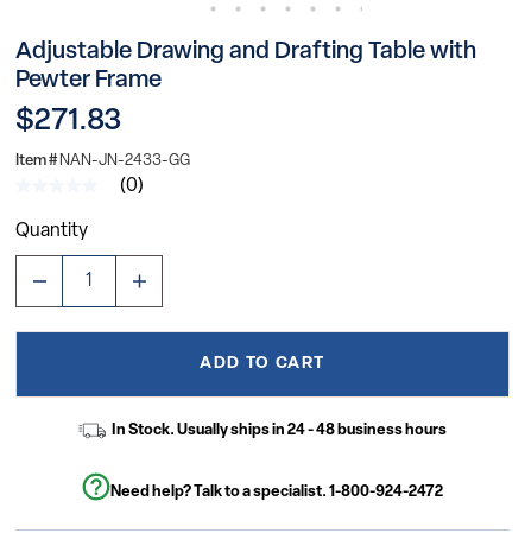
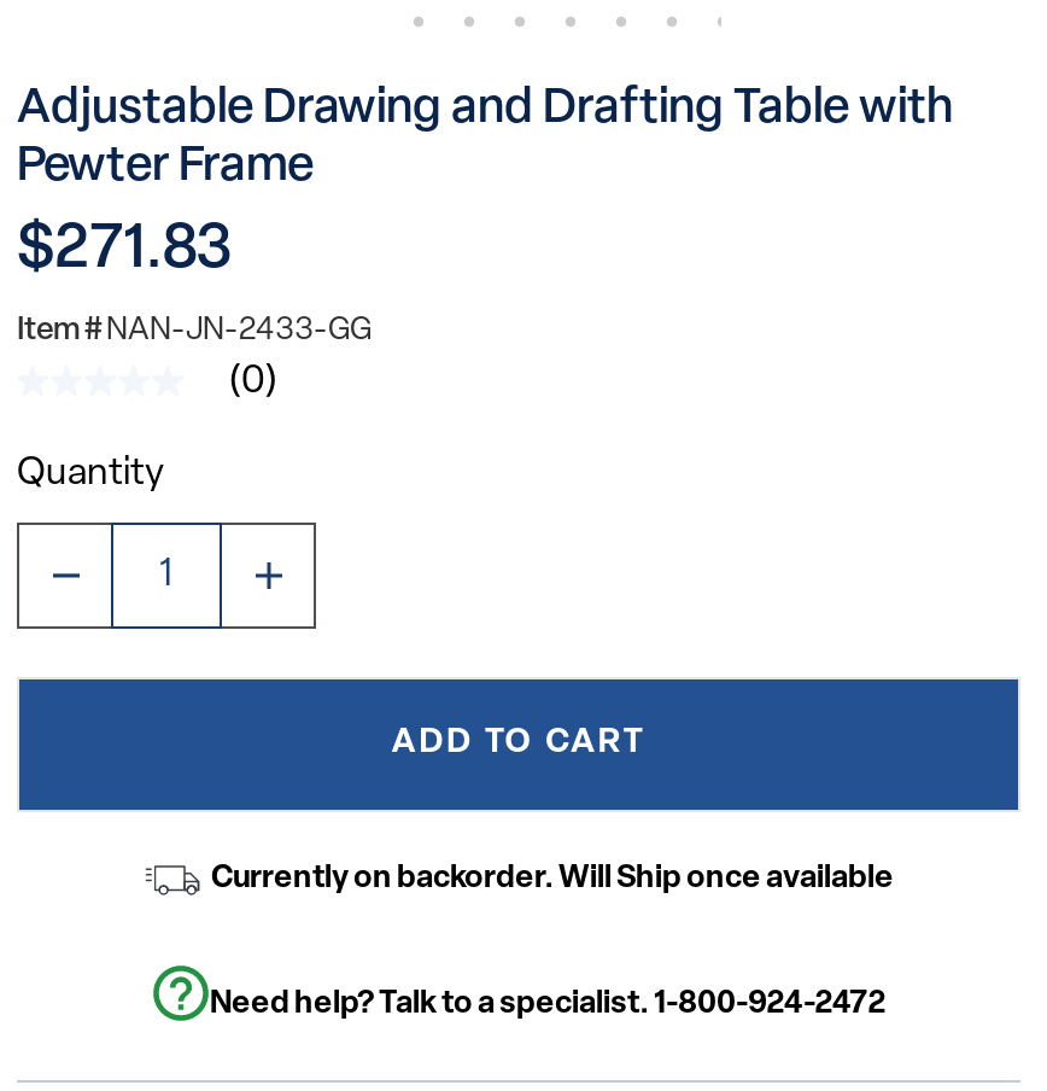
[112,423,447,438] In Stock. Usually ships in 24 - 48 business hours -> [211,863,894,894] Currently on backorder. Will Ship once available

